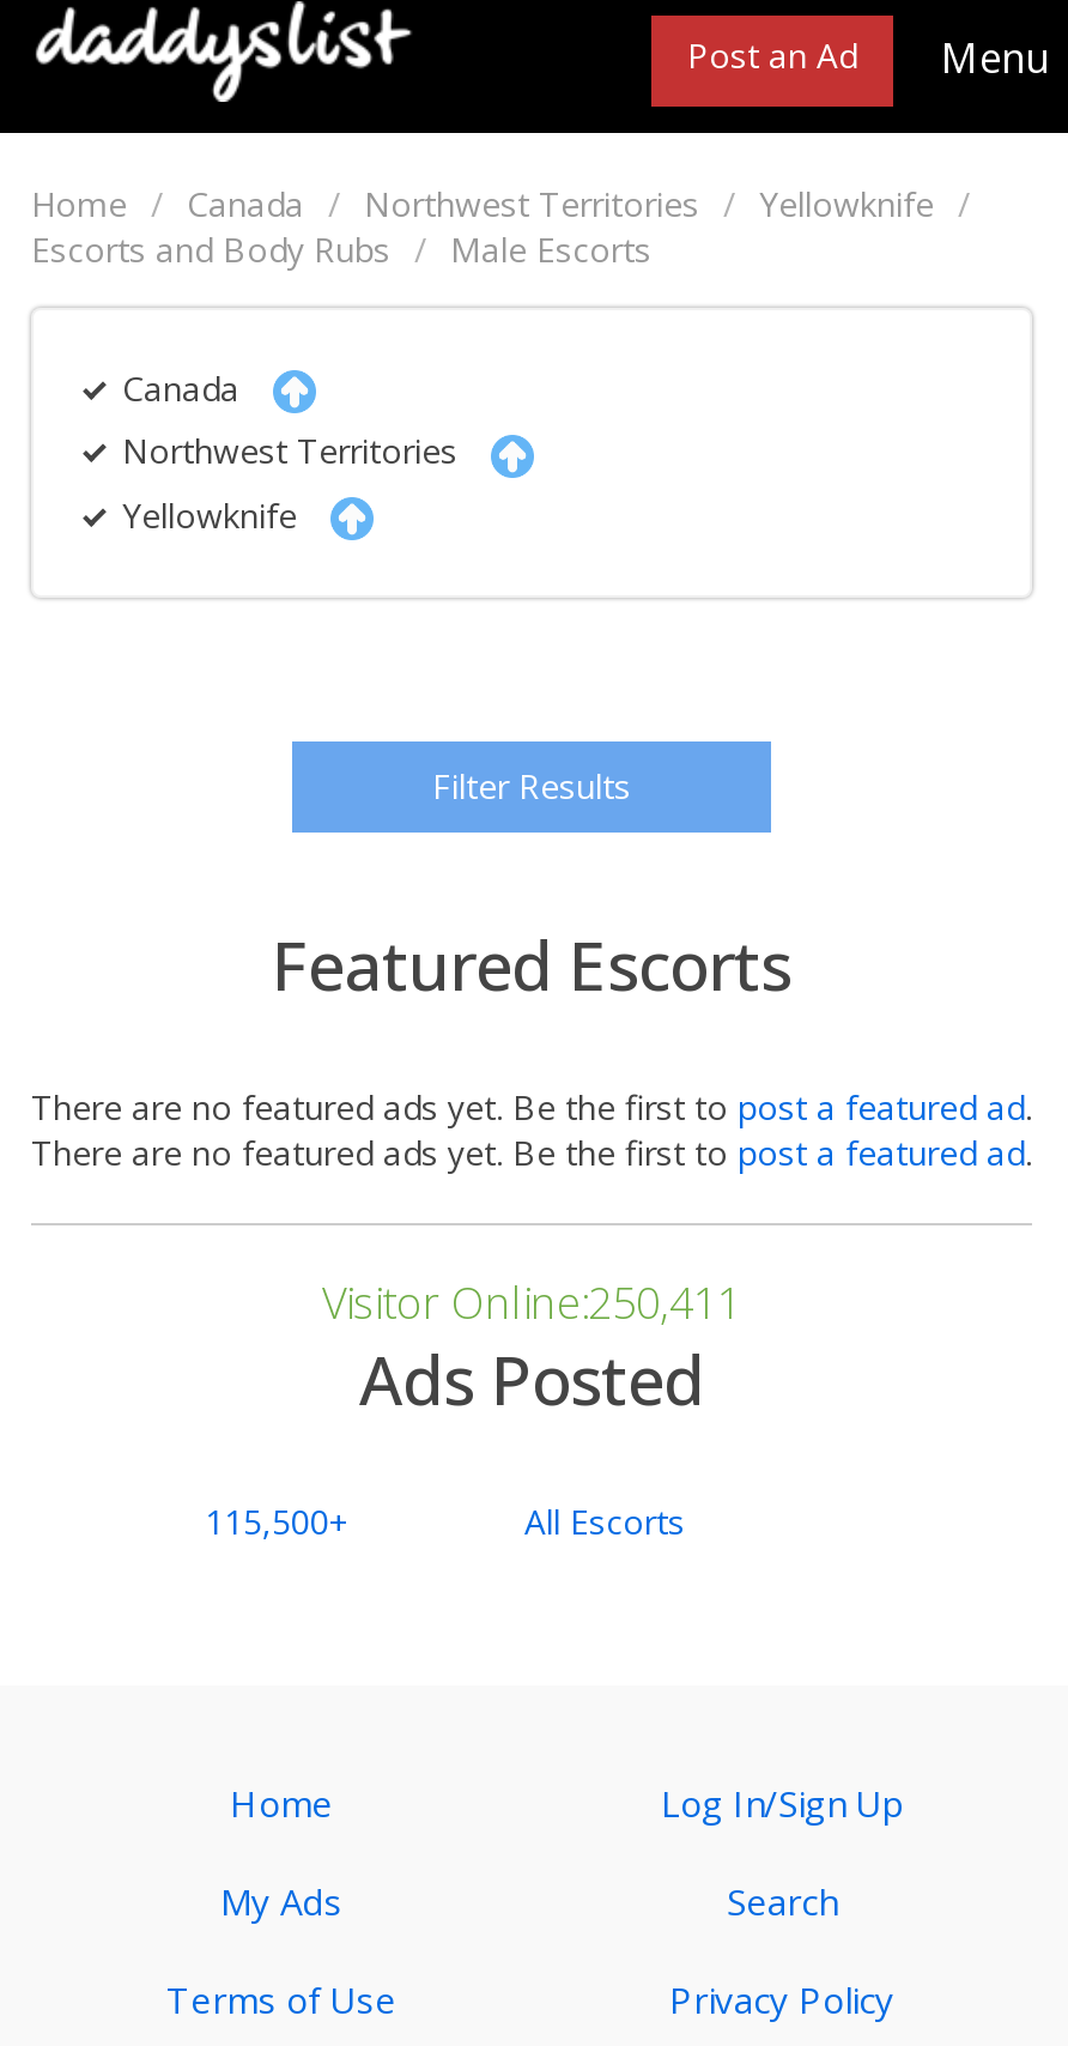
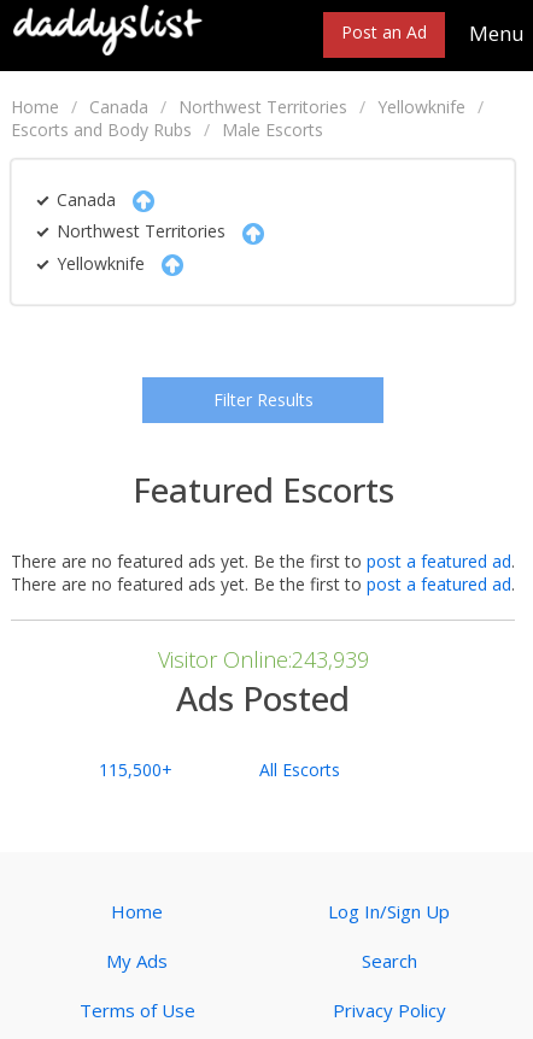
[322,1273,741,1330] Visitor Online:250,411 -> [157,645,368,674] Visitor Online:243,939

